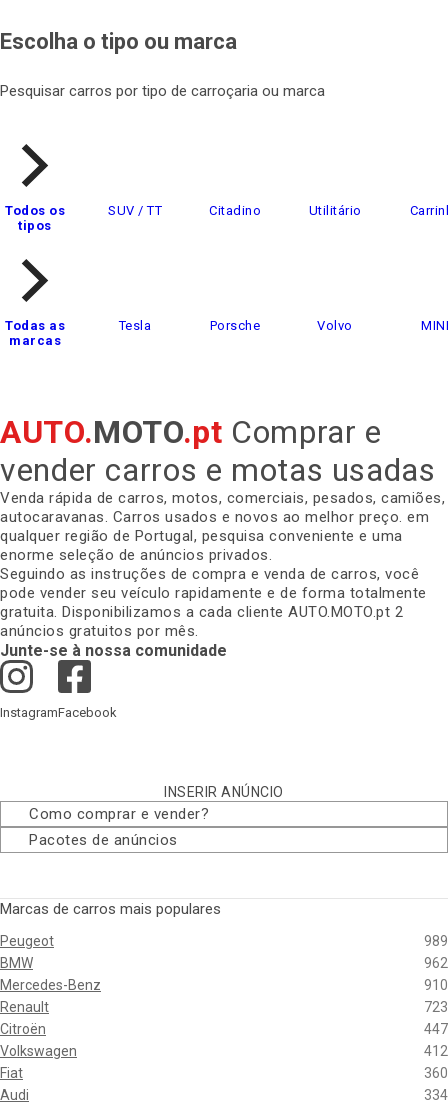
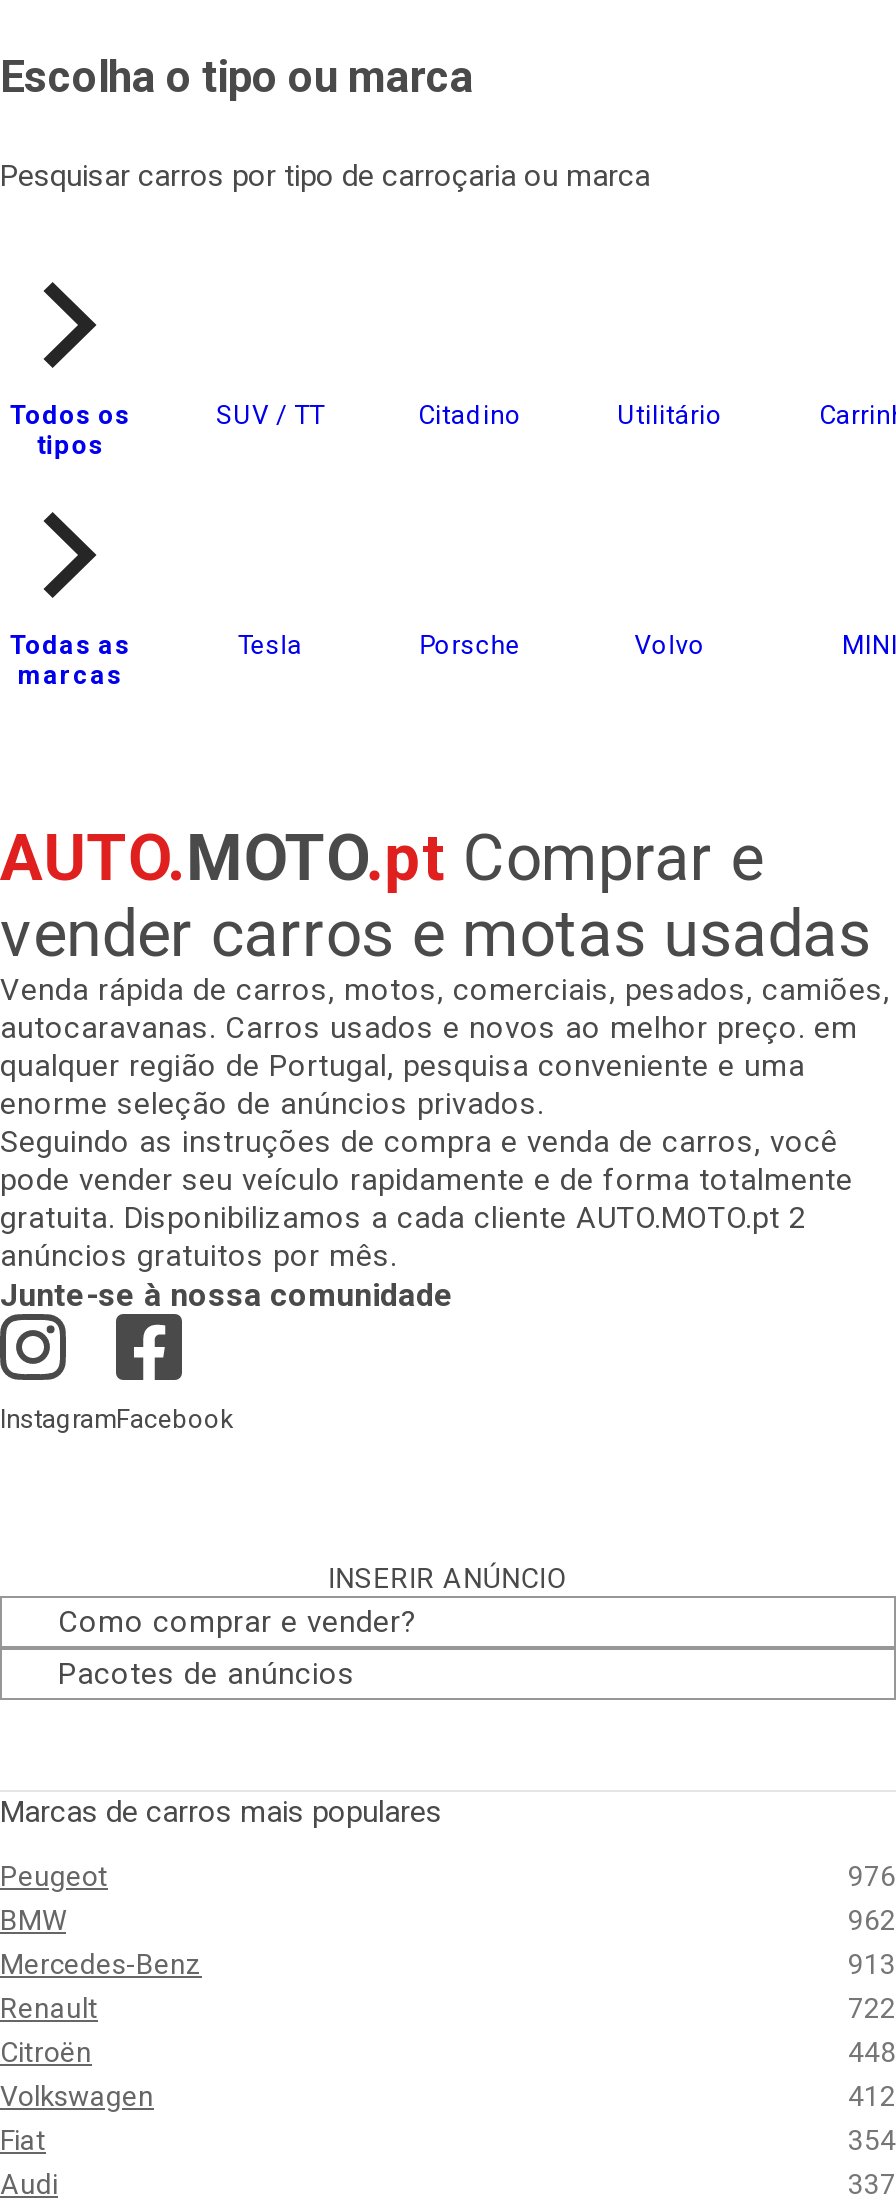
[424,933,448,949] 989 -> [848,1860,896,1892] 976
[424,977,448,993] 910 -> [848,1948,896,1980] 913
[424,999,448,1015] 723 -> [848,1992,896,2024] 722
[424,1021,448,1037] 447 -> [848,2036,896,2068] 448
[424,1065,448,1081] 360 -> [848,2124,896,2156] 354
[424,1087,448,1103] 334 -> [848,2168,896,2200] 337

